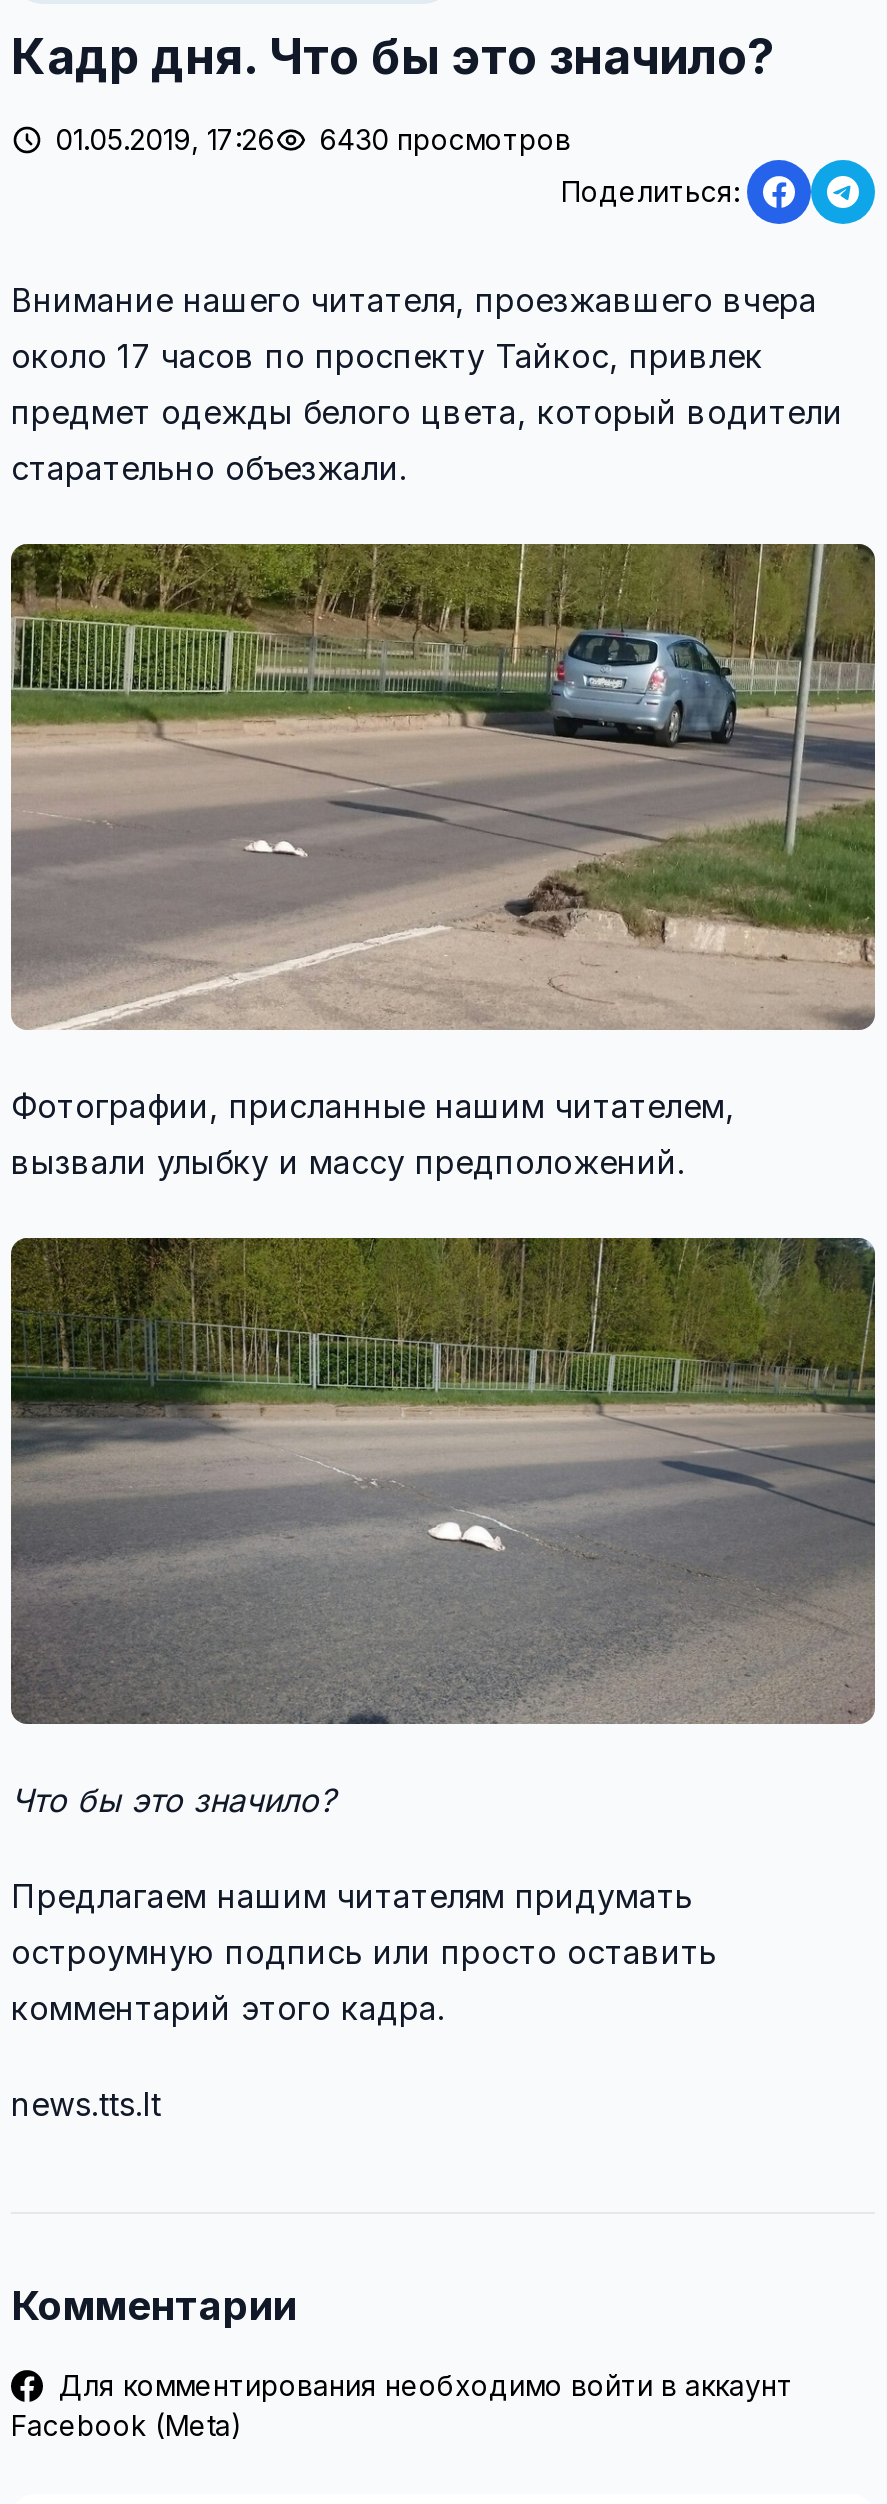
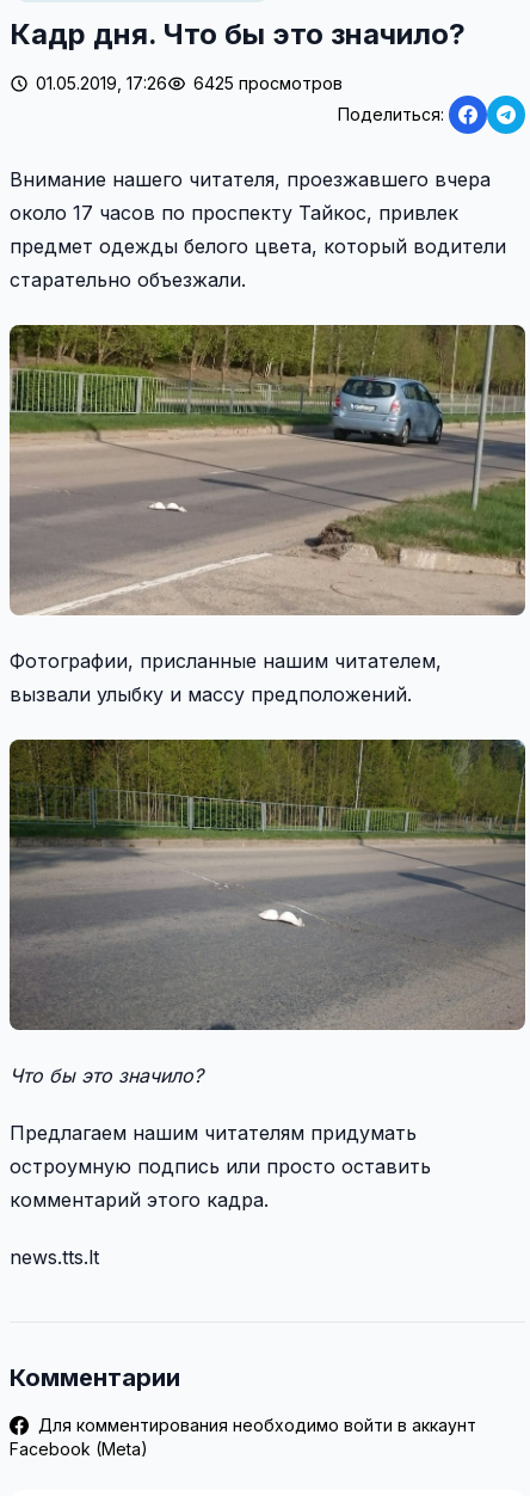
[55,122,571,156] 01.05.2019, 17:26 6430 просмотров -> [36,73,343,93] 01.05.2019, 17:26 6425 просмотров

